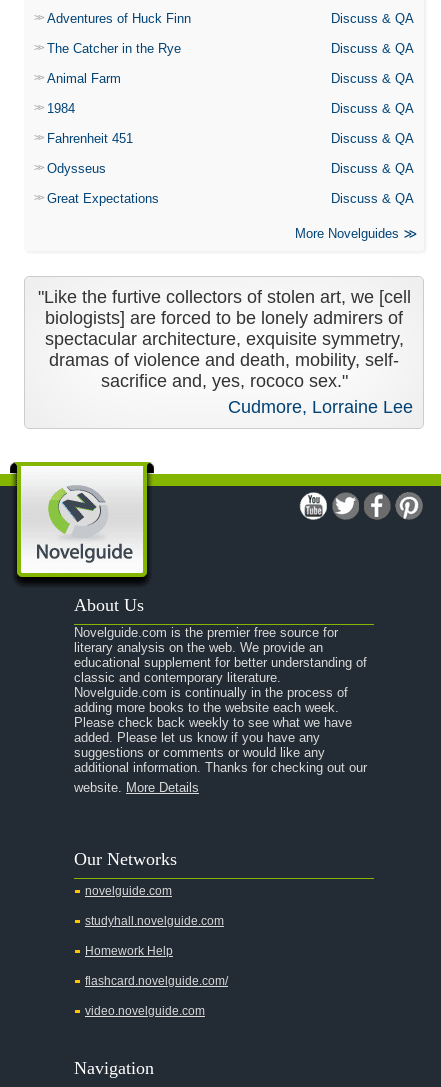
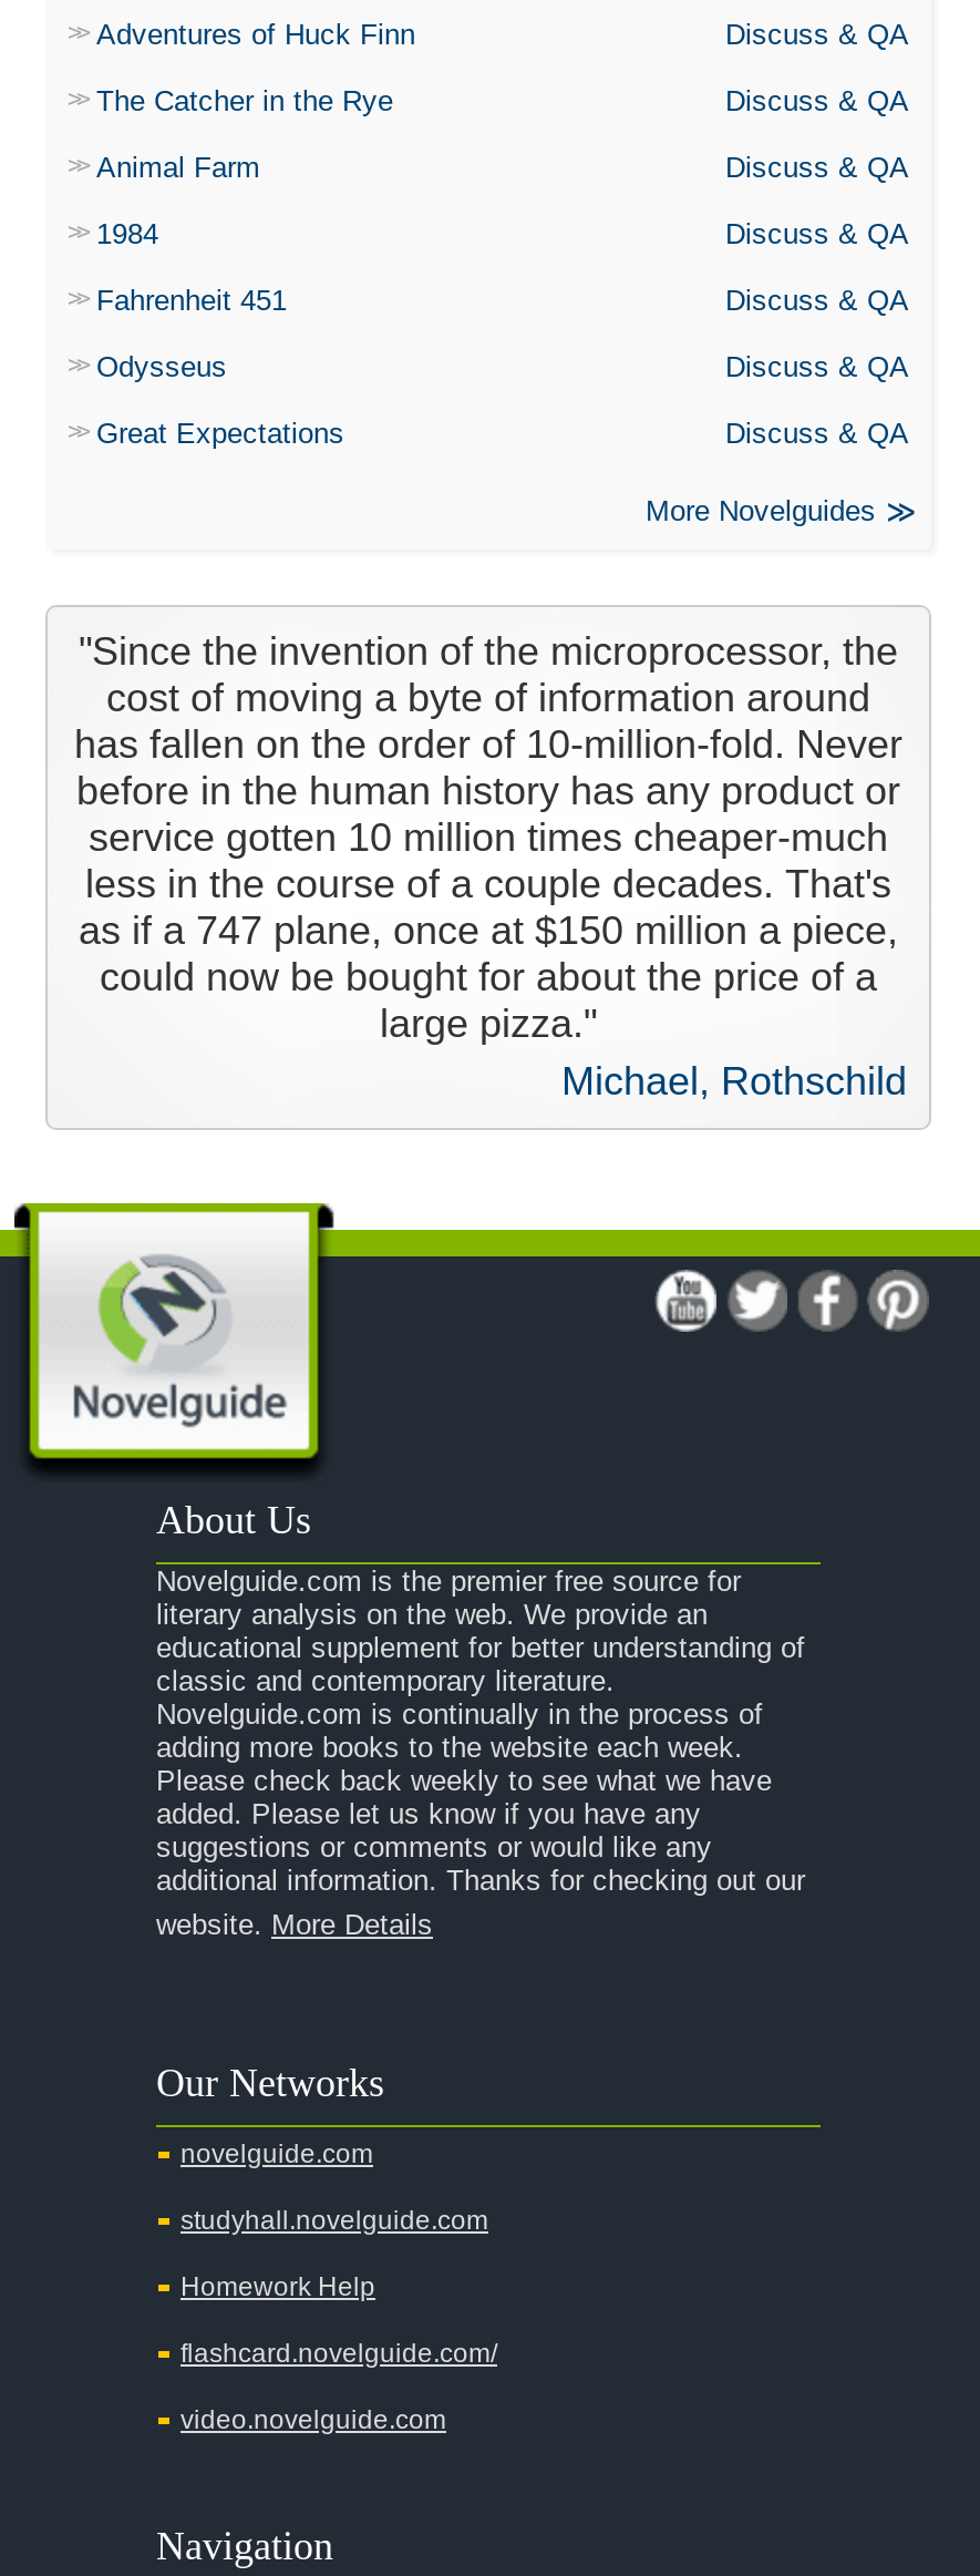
[37,287,413,417] "Like the furtive collectors of stolen art, we [cell | biologists] are forced to be lonely admirers of | spectacular architecture, exquisite symmetry, | dramas of violence and death, mobility, self- | sacrifice and, yes, rococo sex." | Cudmore, Lorraine Lee -> [74,629,907,1104] "Since the invention of the microprocessor, the | cost of moving a byte of information around | has fallen on the order of 10-million-fold. Never | before in the human history has any product or | service gotten 10 million times cheaper-much | less in the course of a couple decades. That's | as if a 747 plane, once at $150 million a piece, | could now be bought for about the price of a | large pizza." | Michael, Rothschild

